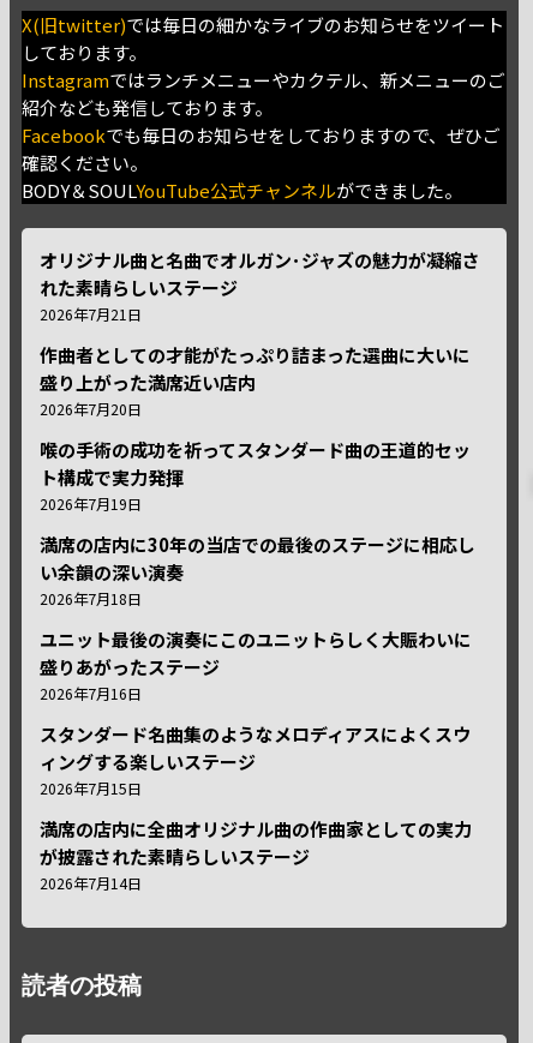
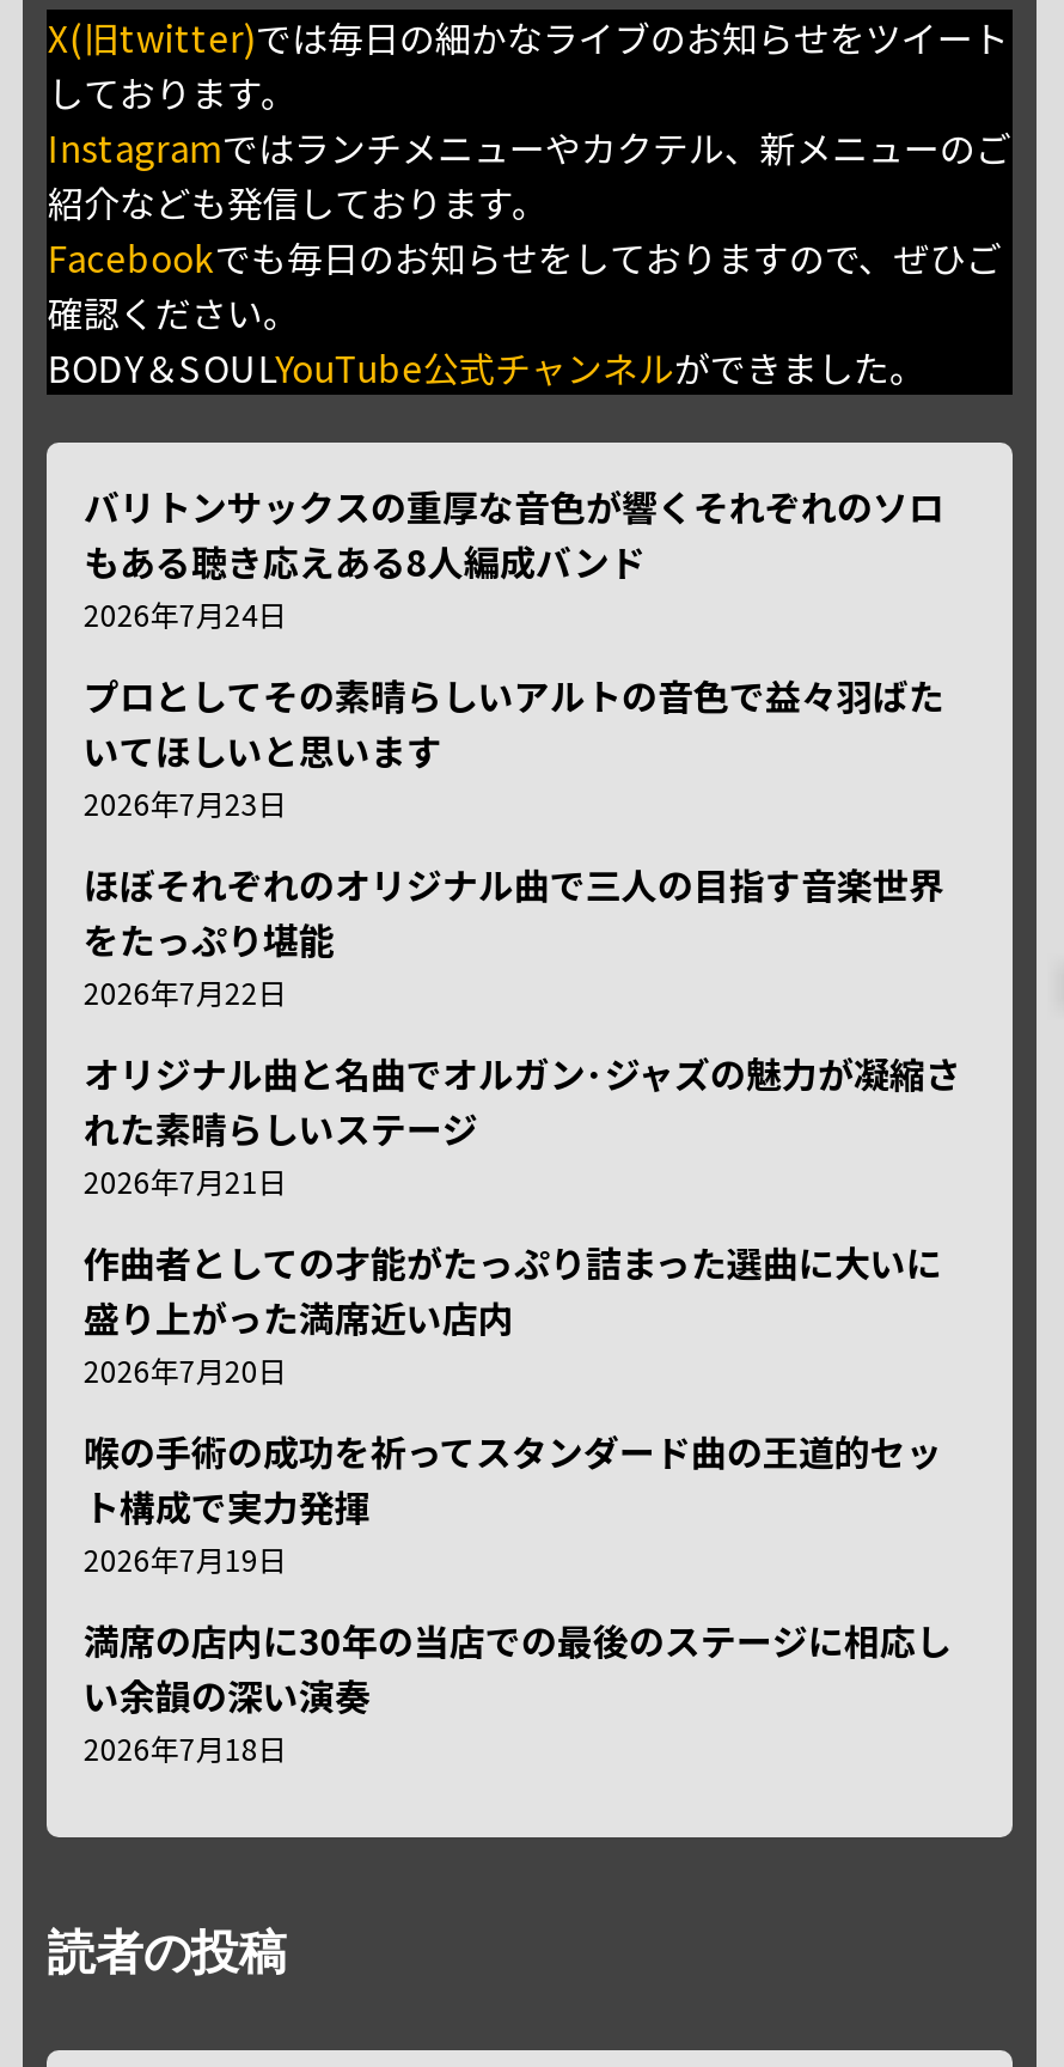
none -> [83,482,944,1015] バリトンサックスの重厚な音色が響くそれぞれのソロ | もある聴き応えある8人編成バンド | 2026年7月24日 | プロとしてその素晴らしいアルトの音色で益々羽ばた | いてほしいと思います | 2026年7月23日 | ほぼそれぞれのオリジナル曲で三人の目指す音楽世界 | をたっぷり堪能 | 2026年7月22日
moved [40,248,481,610] -> [83,1049,961,1771]: オリジナル曲と名曲でオルガン･ジャズの魅力が凝縮さ | れた素晴らしいステージ | 2026年7月21日 | ... | い余韻の深い演奏 | 2026年7月18日
[40,627,472,895] ユニット最後の演奏にこのユニットらしく大賑わいに | 盛りあがったステージ | 2026年7月16日 | スタンダード名曲集のようなメロディアスによくスウ | ィングする楽しいステージ | 2026年7月15日 | 満席の店内に全曲オリジナル曲の作曲家としての実力 | が披露された素晴らしいステージ | 2026年7月14日 -> none

